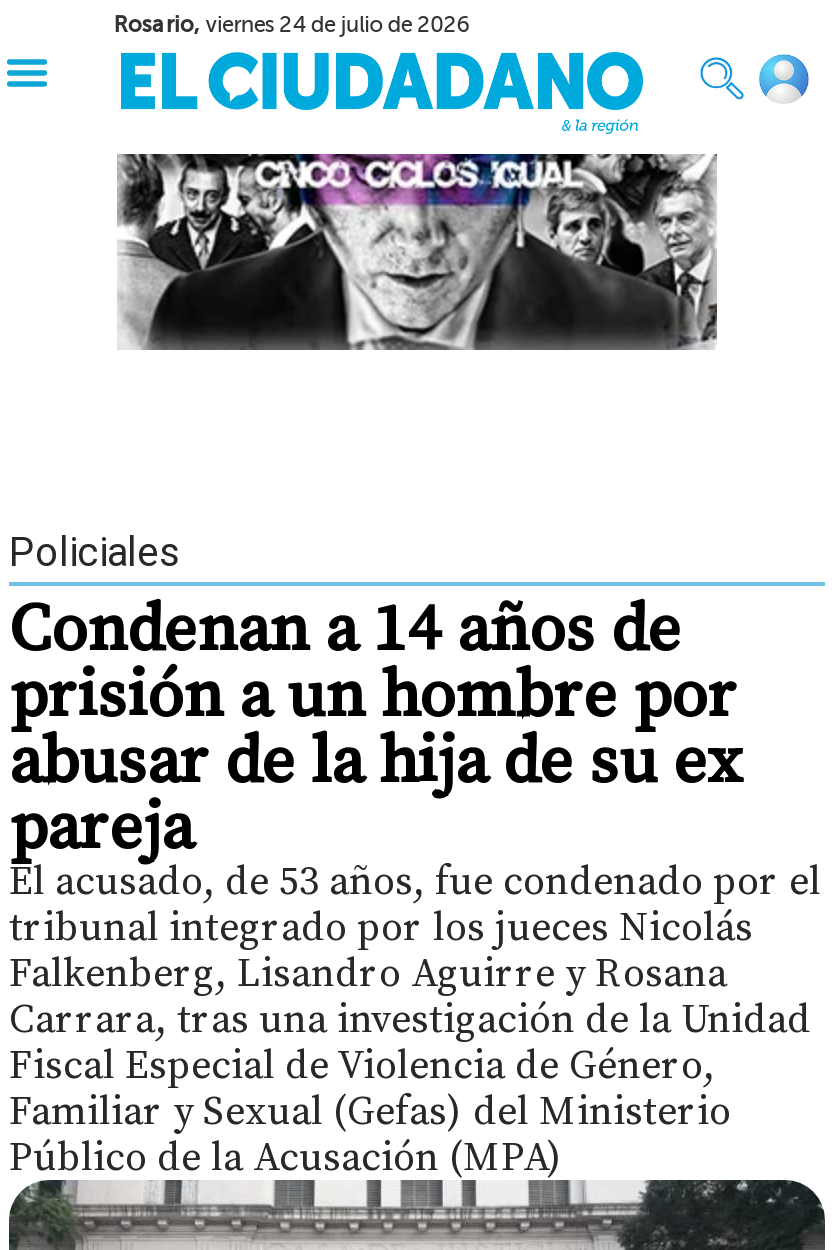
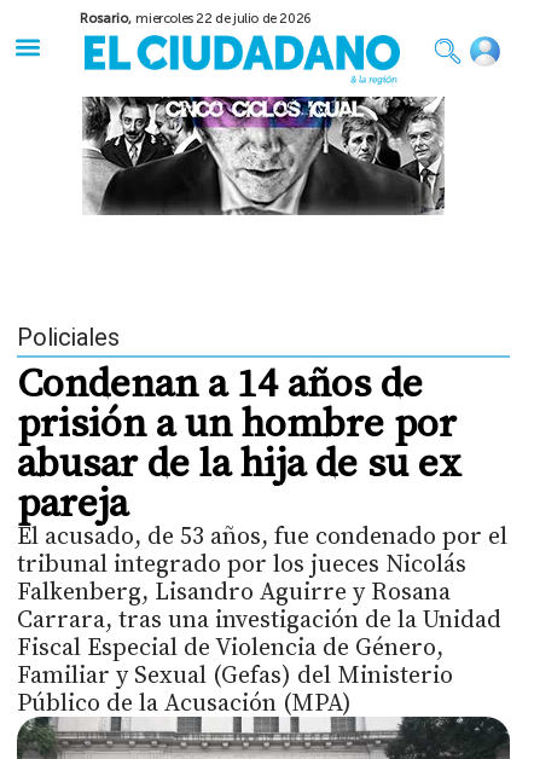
[114,12,470,38] Rosario, viernes 24 de julio de 2026 -> [80,11,311,27] Rosario, miercoles 22 de julio de 2026

